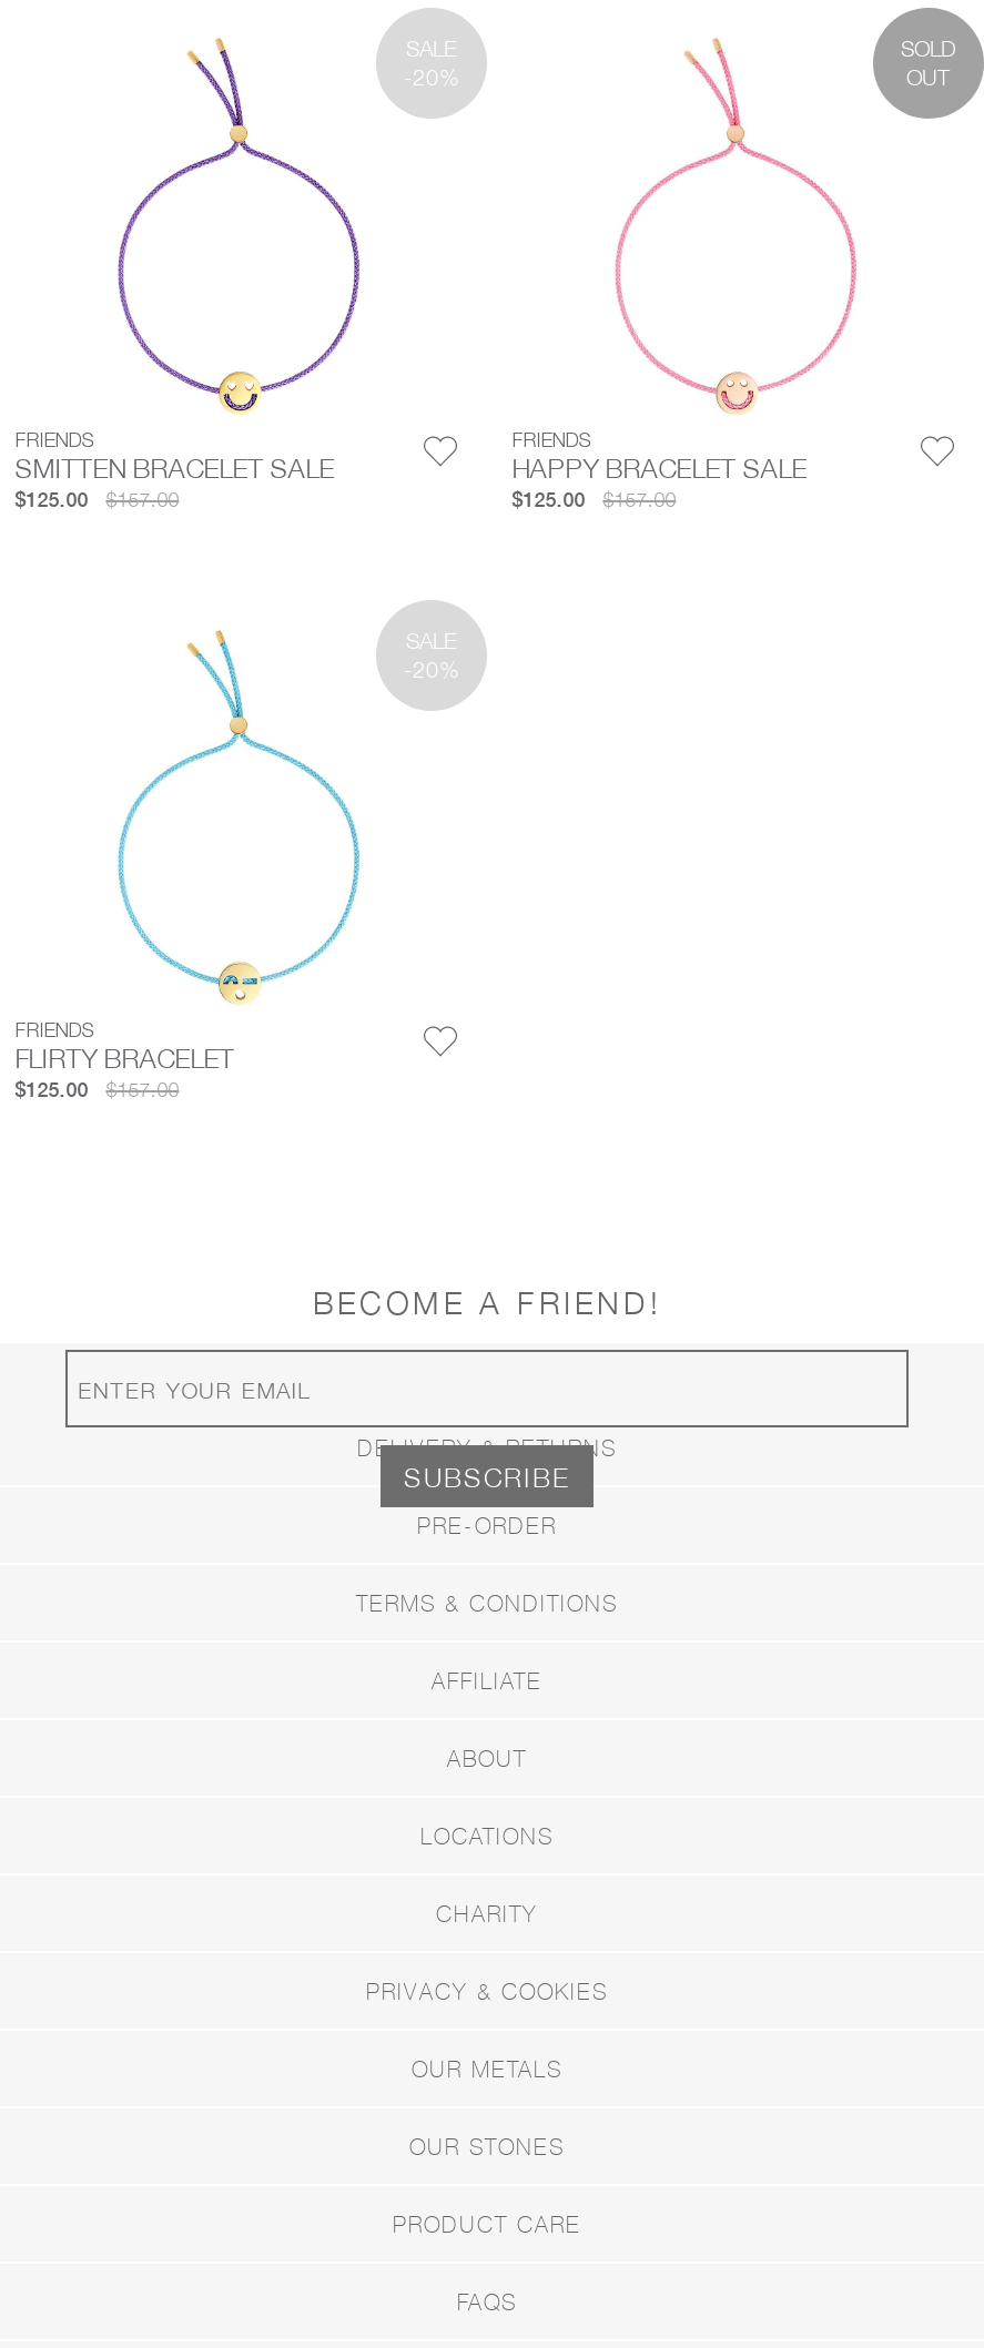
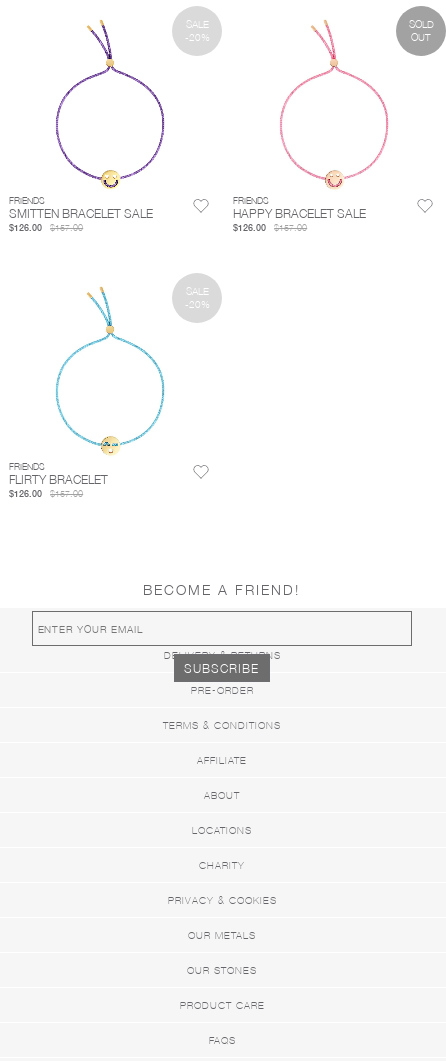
[15,486,88,510] $125.00 -> [9,222,42,233] $126.00
[512,486,585,510] $125.00 -> [233,222,266,233] $126.00
[15,1077,88,1101] $125.00 -> [9,488,42,499] $126.00

